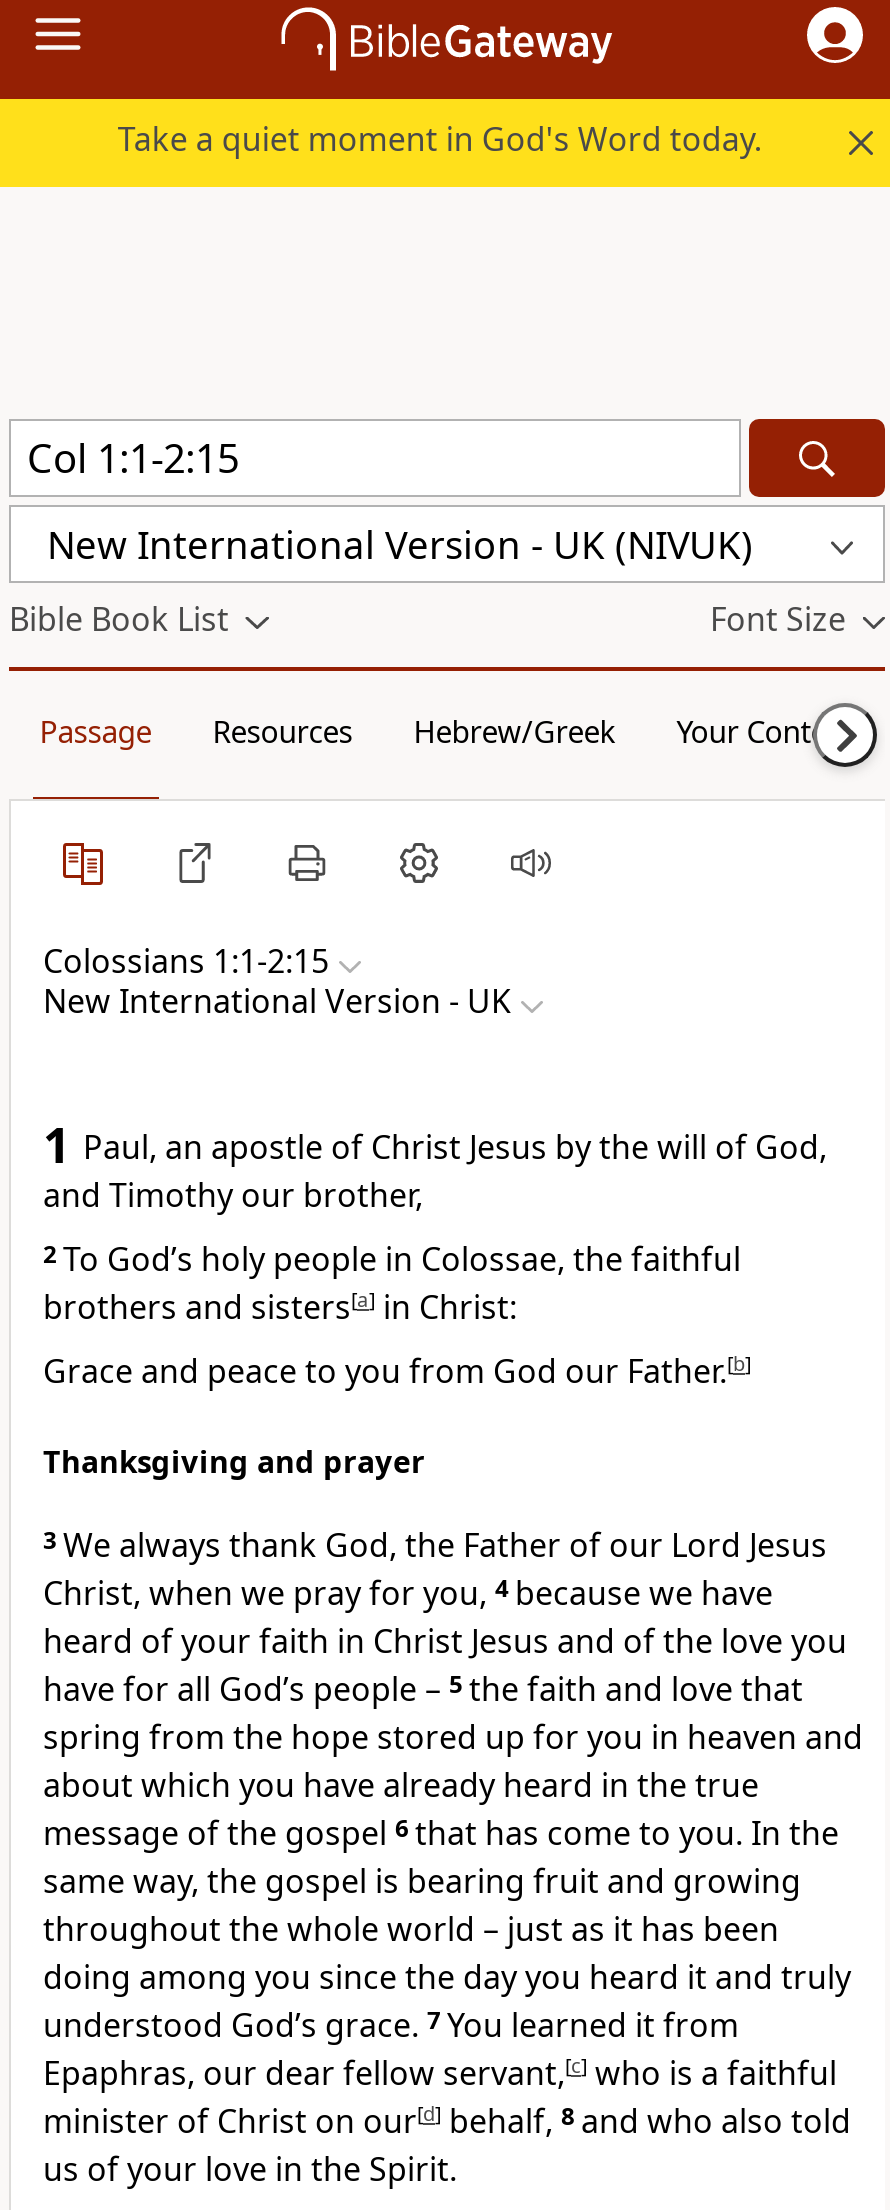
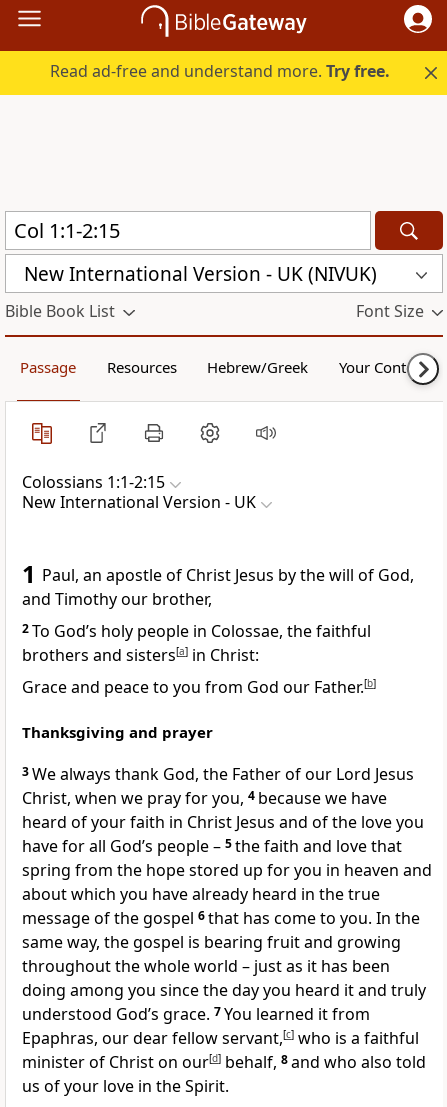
[118,117,762,161] Take a quiet moment in God's Word today. -> [50,60,390,82] Read ad-free and understand more. Try free.

